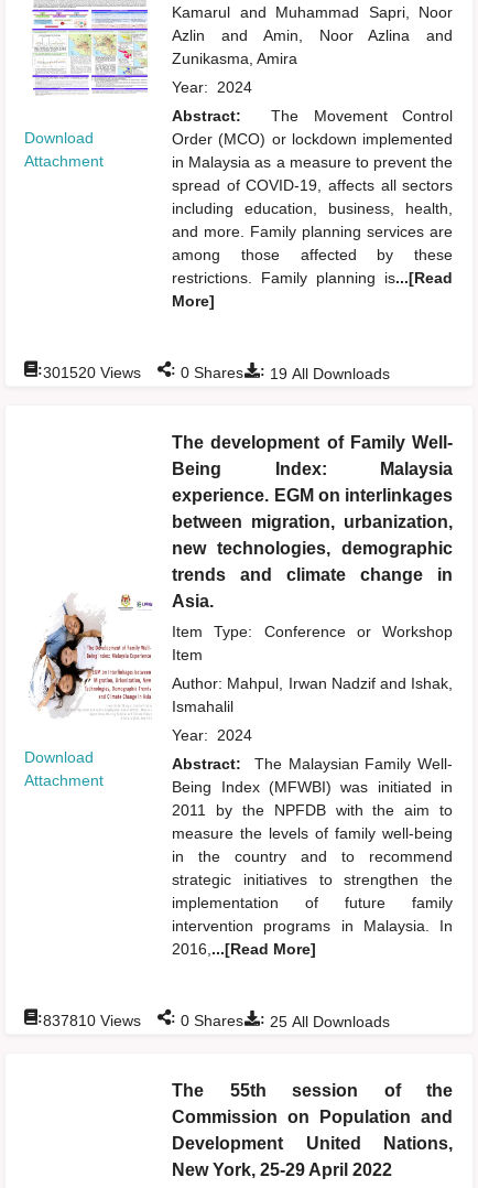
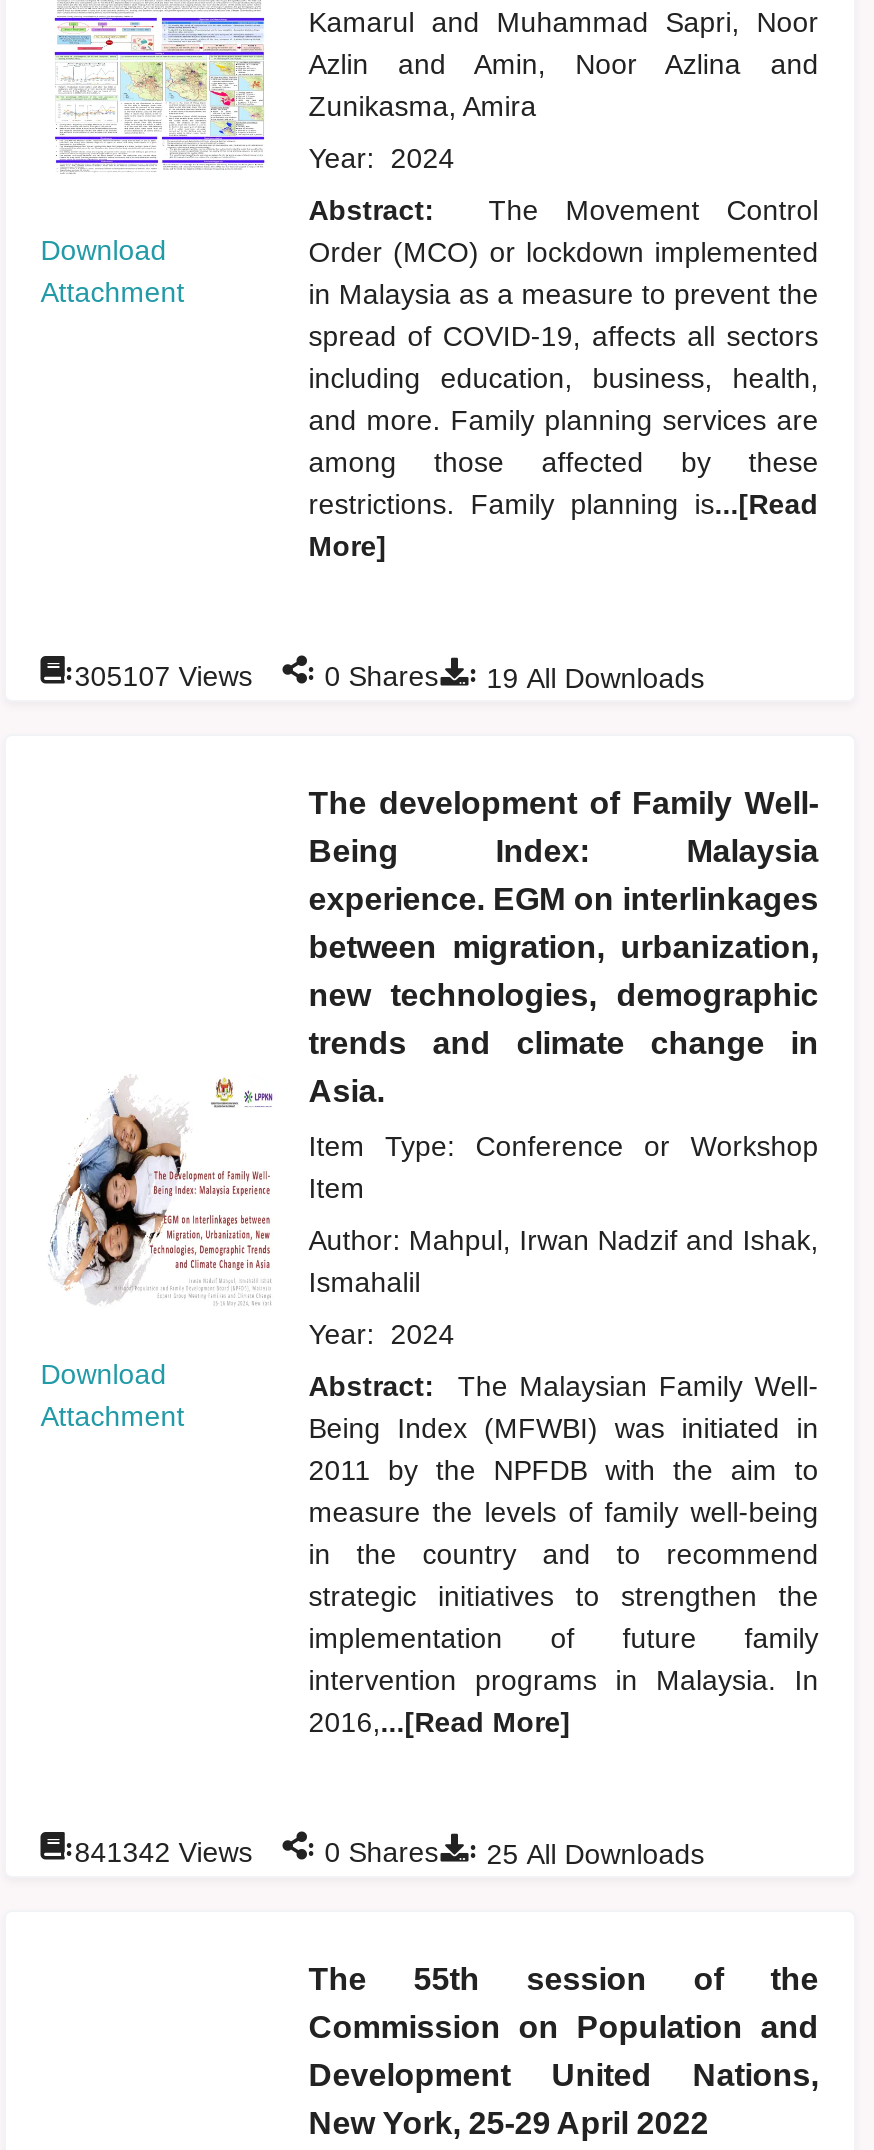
[38,361,390,382] :301520 Views : 0 Shares : 19 All Downloads -> [64,656,704,694] :305107 Views : 0 Shares : 19 All Downloads
[38,1009,390,1030] :837810 Views : 0 Shares : 25 All Downloads -> [64,1832,704,1870] :841342 Views : 0 Shares : 25 All Downloads

